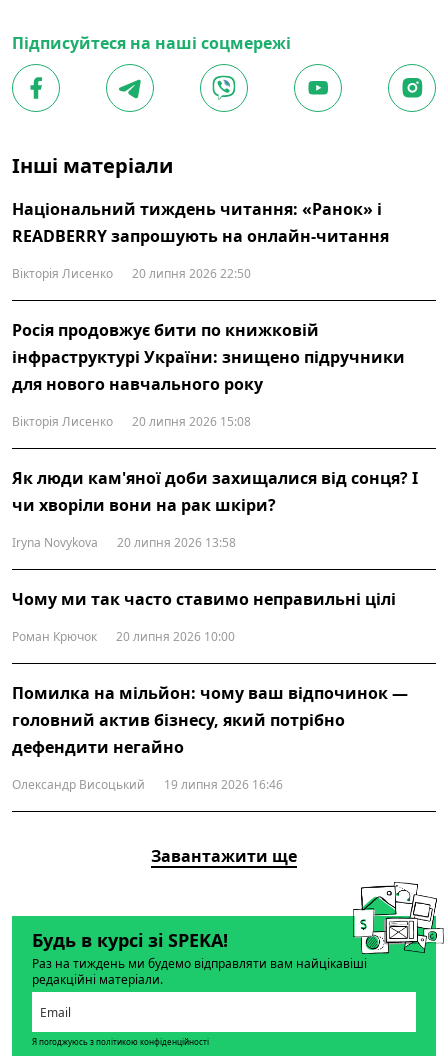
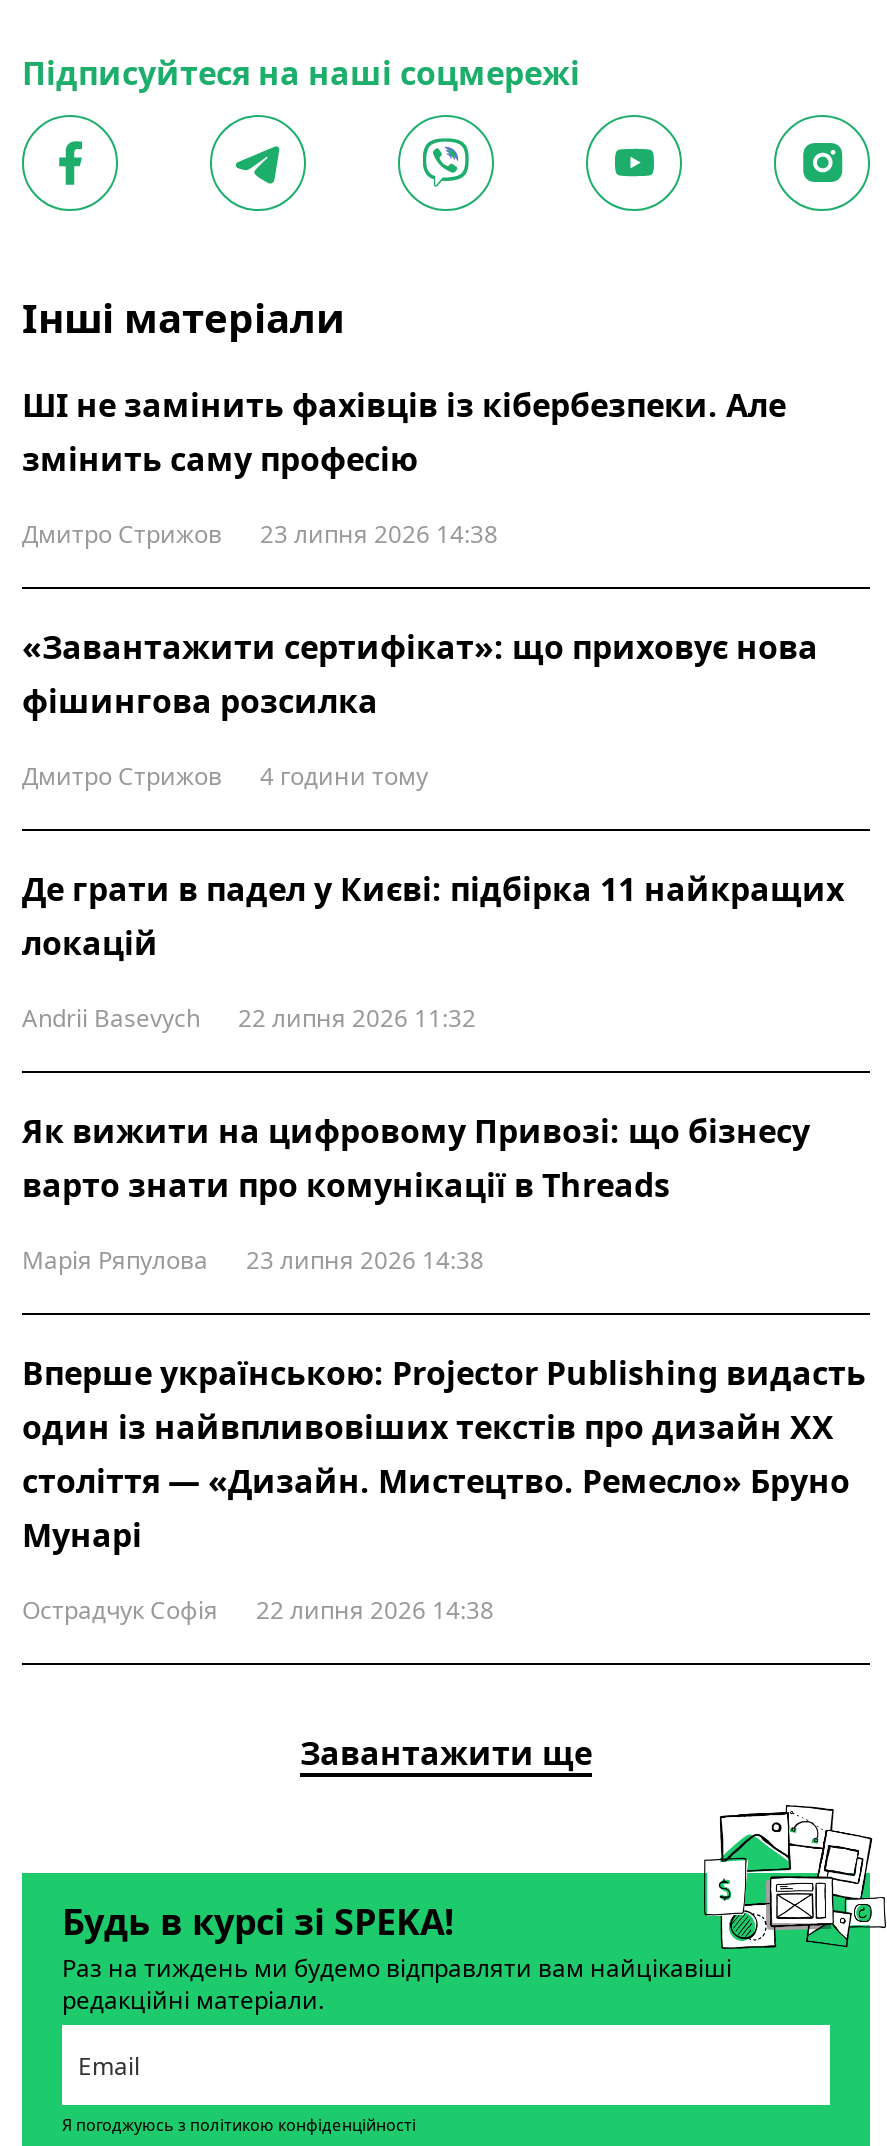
[12,198,389,247] Національний тиждень читання: «Ранок» і | READBERRY запрошують на онлайн-читання -> [22,384,786,482] ШІ не замінить фахівців із кібербезпеки. Але | змінить саму професію
[12,265,251,282] Вікторія Лисенко | 20 липня 2026 22:50 -> [22,518,498,552] Дмитро Стрижов | 23 липня 2026 14:38
[12,319,405,395] Росія продовжує бити по книжковій | інфраструктурі України: знищено підручники | для нового навчального року -> [22,626,818,724] «Завантажити сертифікат»: що приховує нова | фішингова розсилка
[12,413,251,430] Вікторія Лисенко | 20 липня 2026 15:08 -> [22,760,428,794] Дмитро Стрижов | 4 години тому
[12,467,418,516] Як люди кам'яної доби захищалися від сонця? І | чи хворіли вони на рак шкіри? -> [22,868,844,966] Де грати в падел у Києві: підбірка 11 найкращих | локацій
[12,534,236,551] Iryna Novykova | 20 липня 2026 13:58 -> [22,1002,476,1036] Andrii Basevych | 22 липня 2026 11:32
[12,588,396,610] Чому ми так часто ставимо неправильні цілі -> [22,1110,810,1208] Як вижити на цифровому Привозі: що бізнесу | варто знати про комунікації в Threads
[12,628,235,645] Роман Крючок | 20 липня 2026 10:00 -> [22,1244,484,1278] Марія Ряпулова | 23 липня 2026 14:38
[12,682,408,758] Помилка на мільйон: чому ваш відпочинок — | головний актив бізнесу, який потрібно | дефендити негайно -> [22,1352,866,1558] Вперше українською: Projector Publishing видасть | один із найвпливовіших текстів про дизайн ХХ | століття — «Дизайн. Мистецтво. Ремесло» Бруно | Мунарі
[12,776,283,793] Олександр Висоцький | 19 липня 2026 16:46 -> [22,1594,494,1628] Острадчук Софія | 22 липня 2026 14:38

